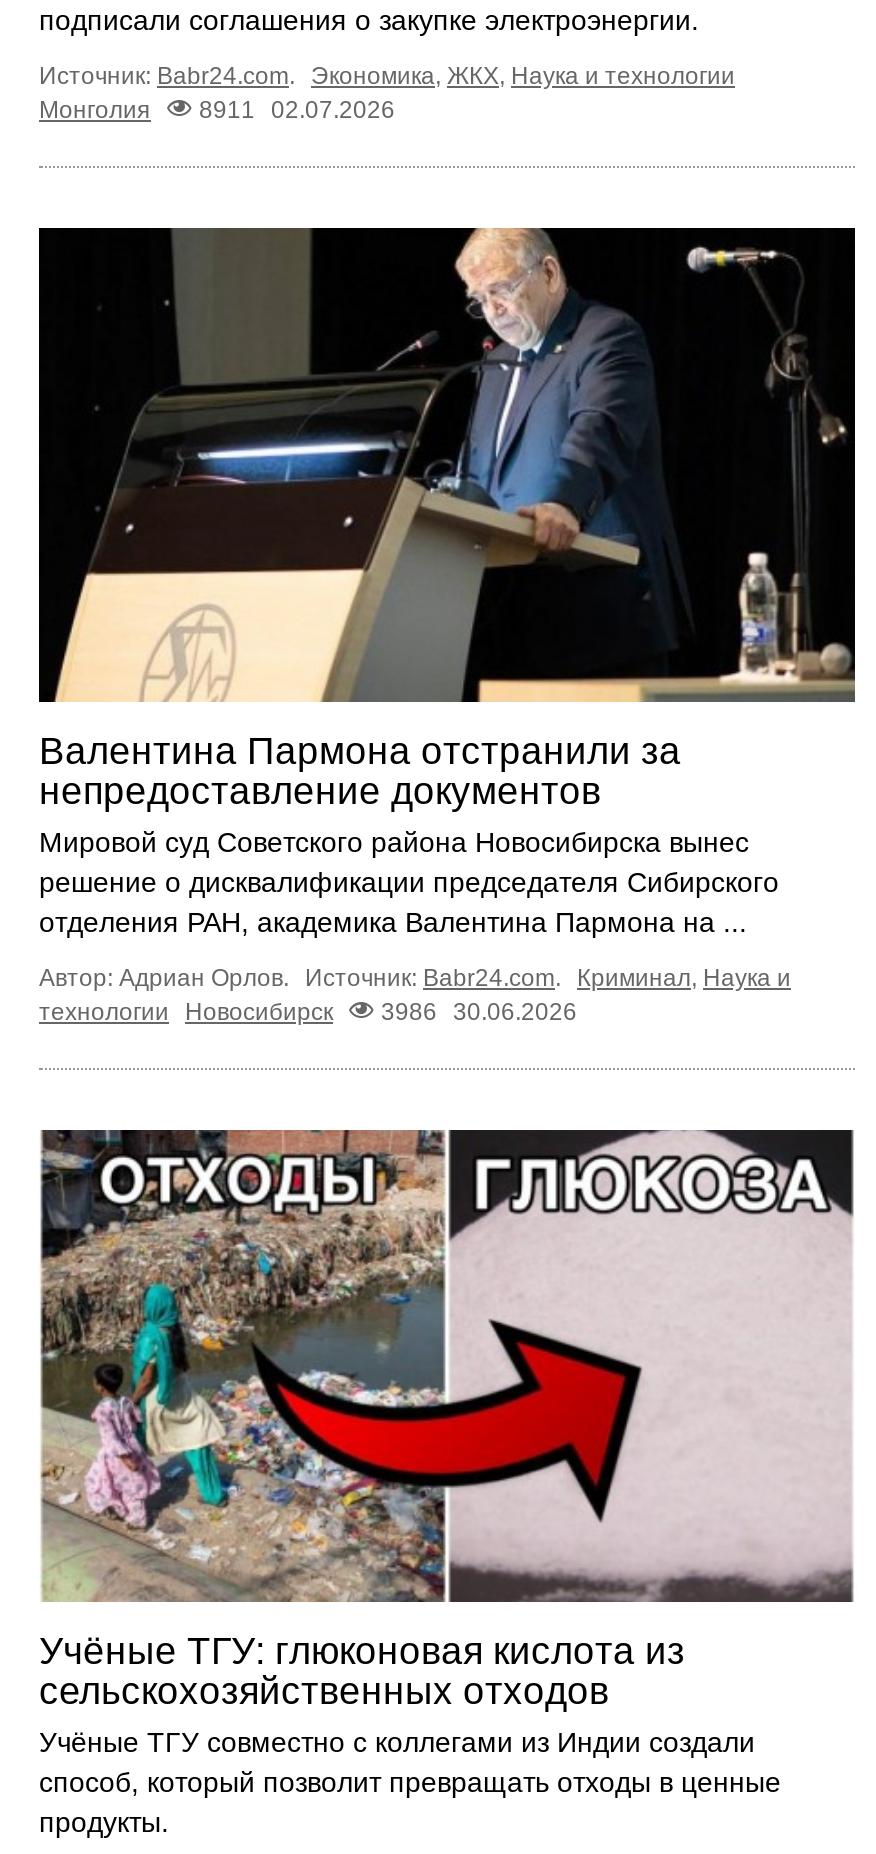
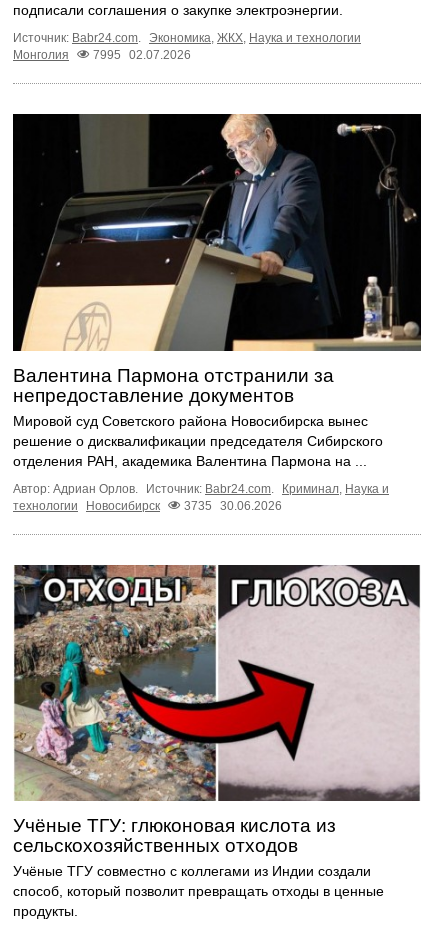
[39,96,395,124] Монголия 8911 02.07.2026 -> [13,48,191,62] Монголия 7995 02.07.2026
[39,998,577,1026] технологии Новосибирск 3986 30.06.2026 -> [13,499,282,513] технологии Новосибирск 3735 30.06.2026

